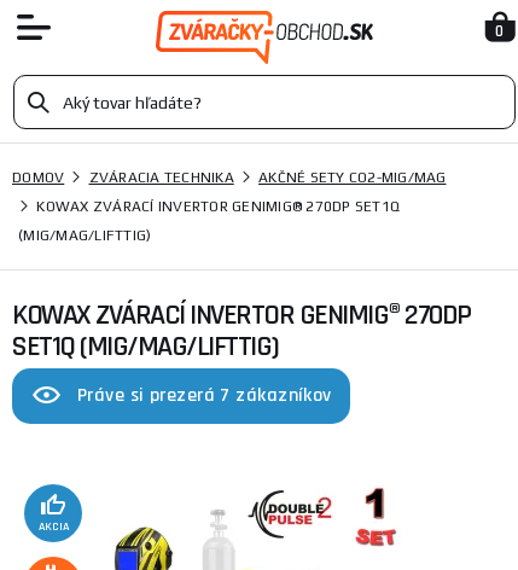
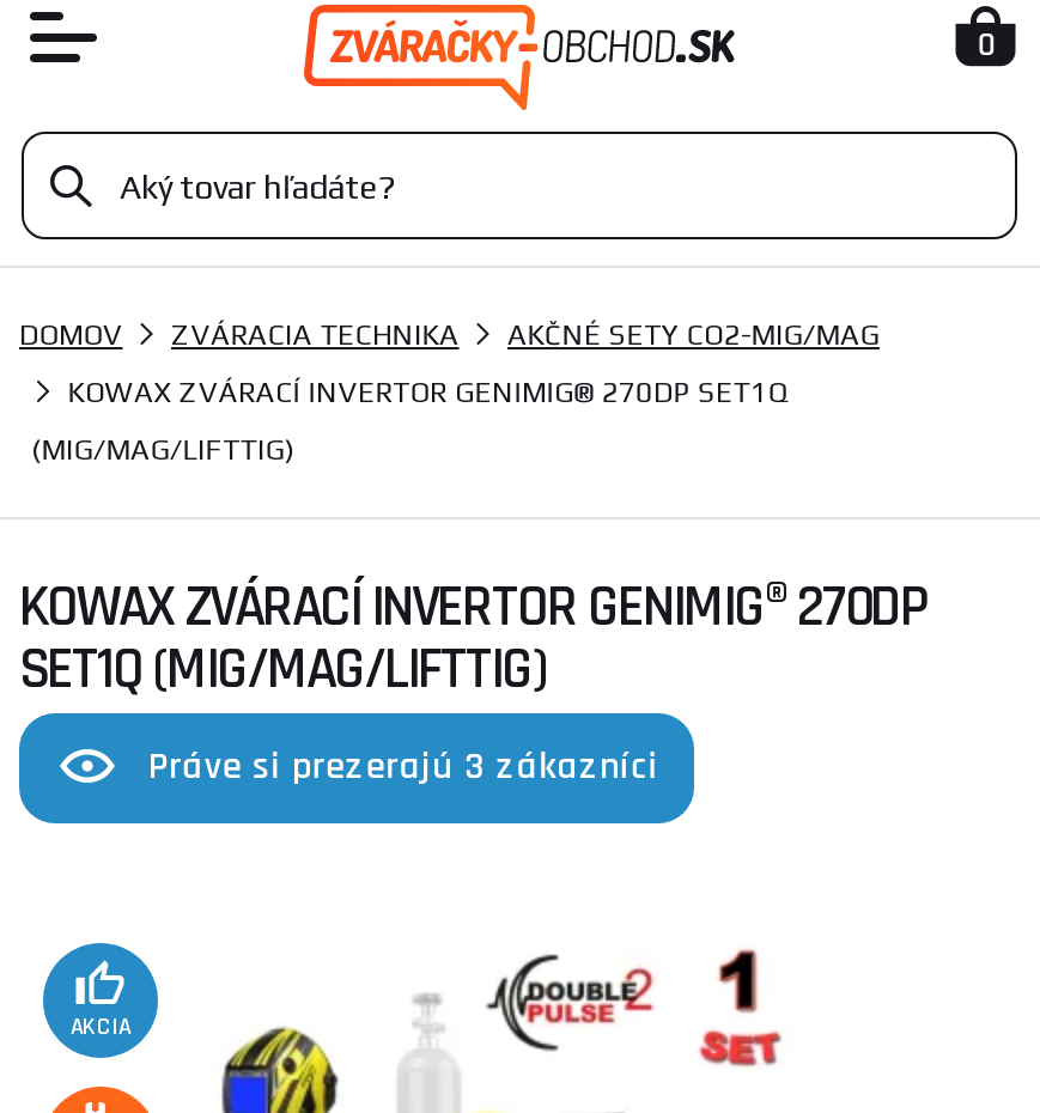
[77,383,332,408] Práve si prezerá 7 zákazníkov -> [148,742,659,792] Práve si prezerajú 3 zákazníci

